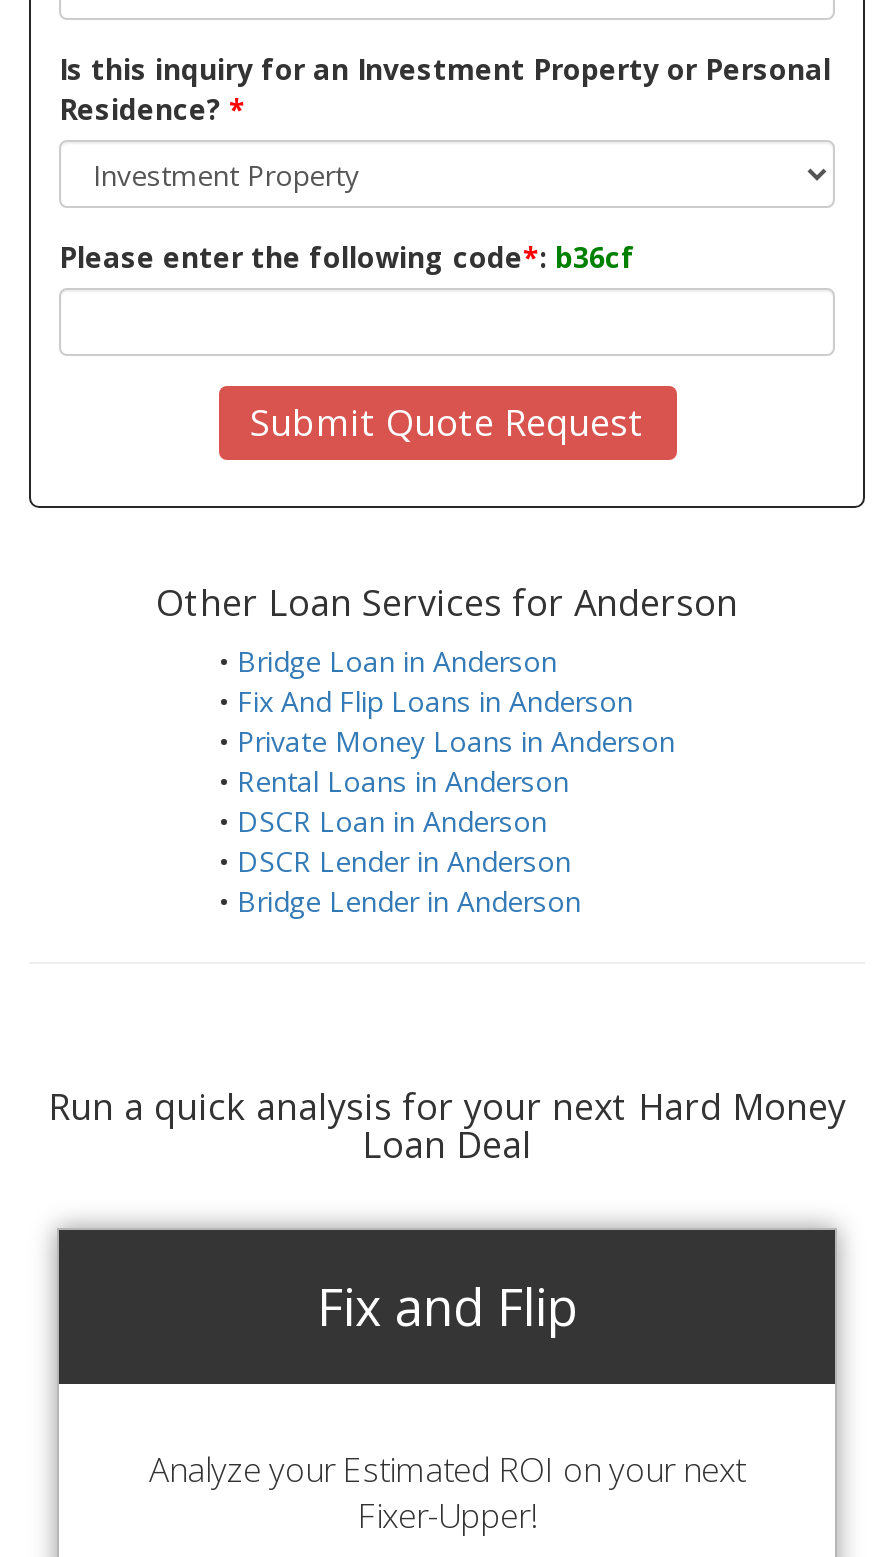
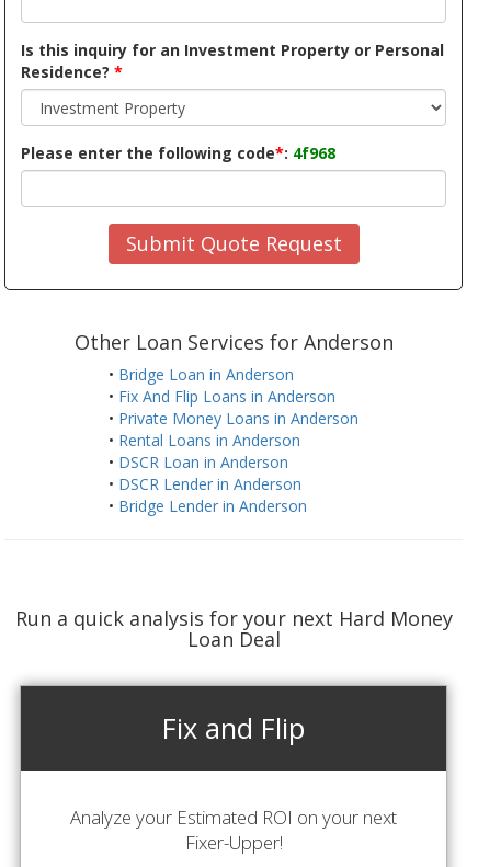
[59,238,635,276] Please enter the following code*: b36cf -> [21,142,335,163] Please enter the following code*: 4f968

